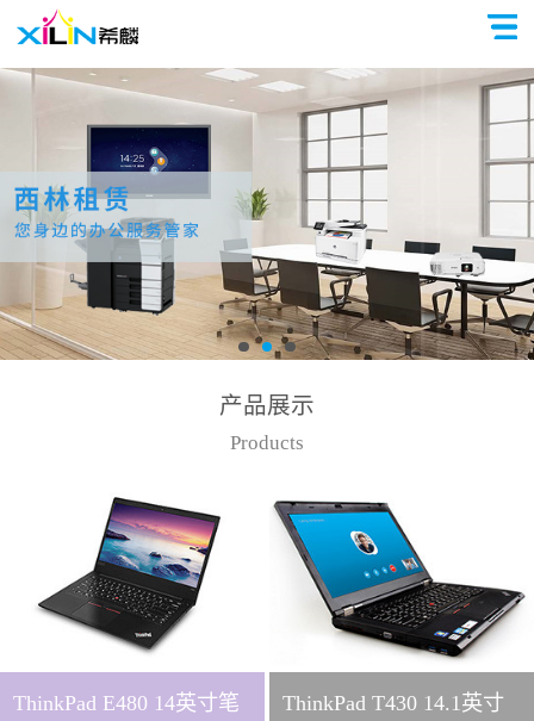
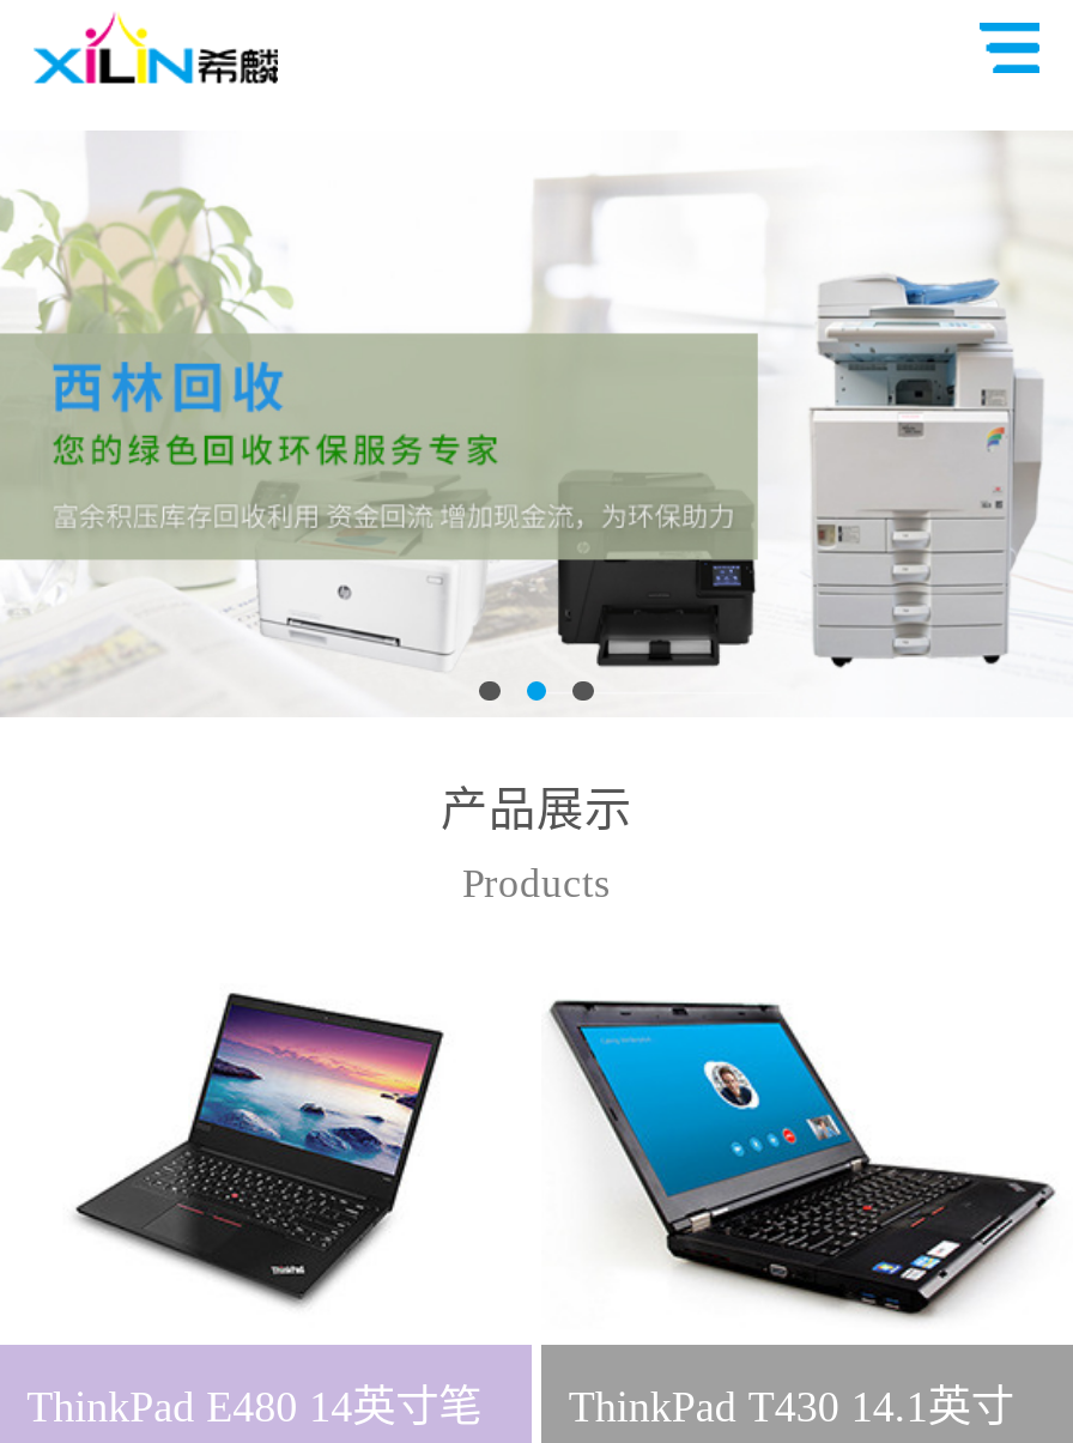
[4,68,530,361] [image] -> [7,133,1066,717] [image]

